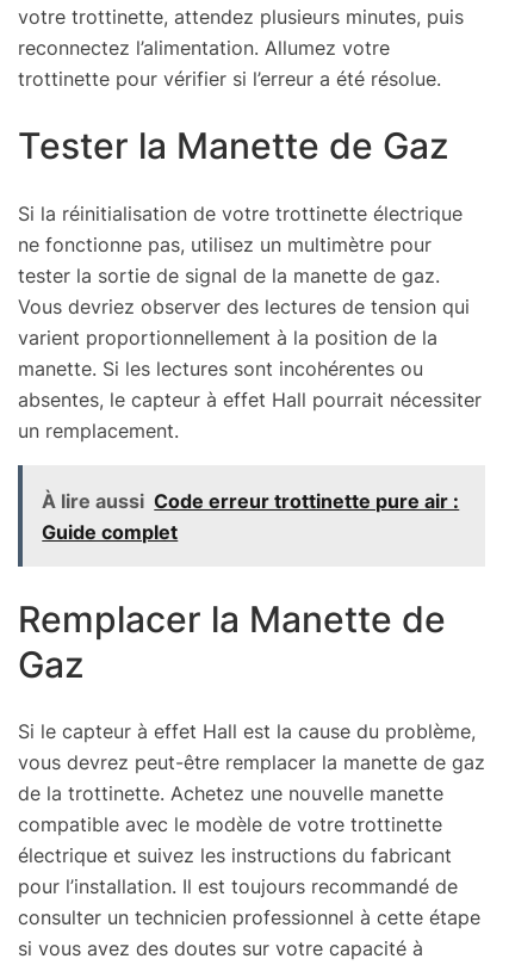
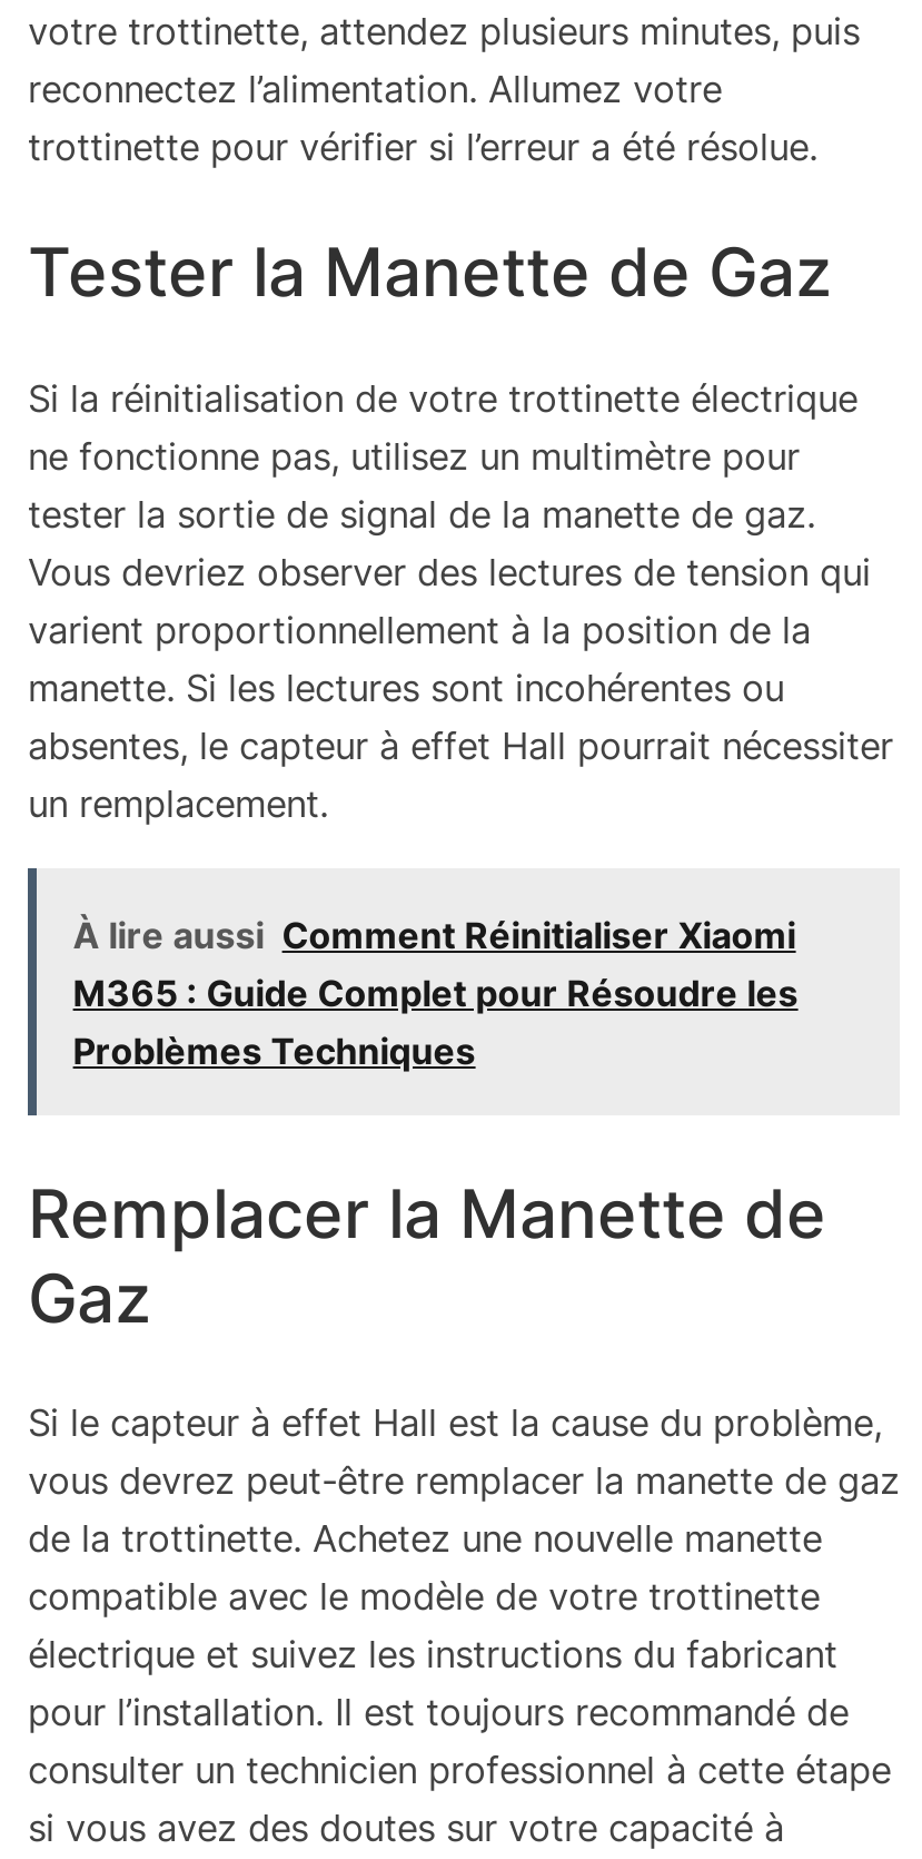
[42,489,459,544] À lire aussi Code erreur trottinette pure air : | Guide complet -> [73,912,798,1072] À lire aussi Comment Réinitialiser Xiaomi | M365 : Guide Complet pour Résoudre les | Problèmes Techniques

